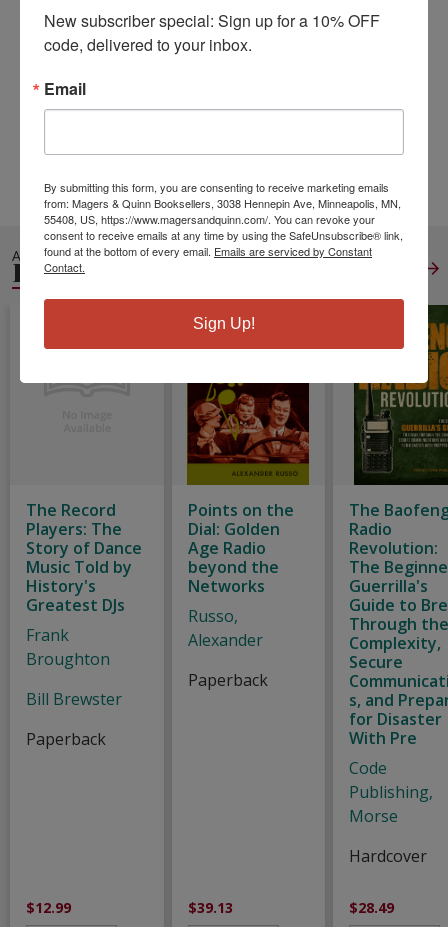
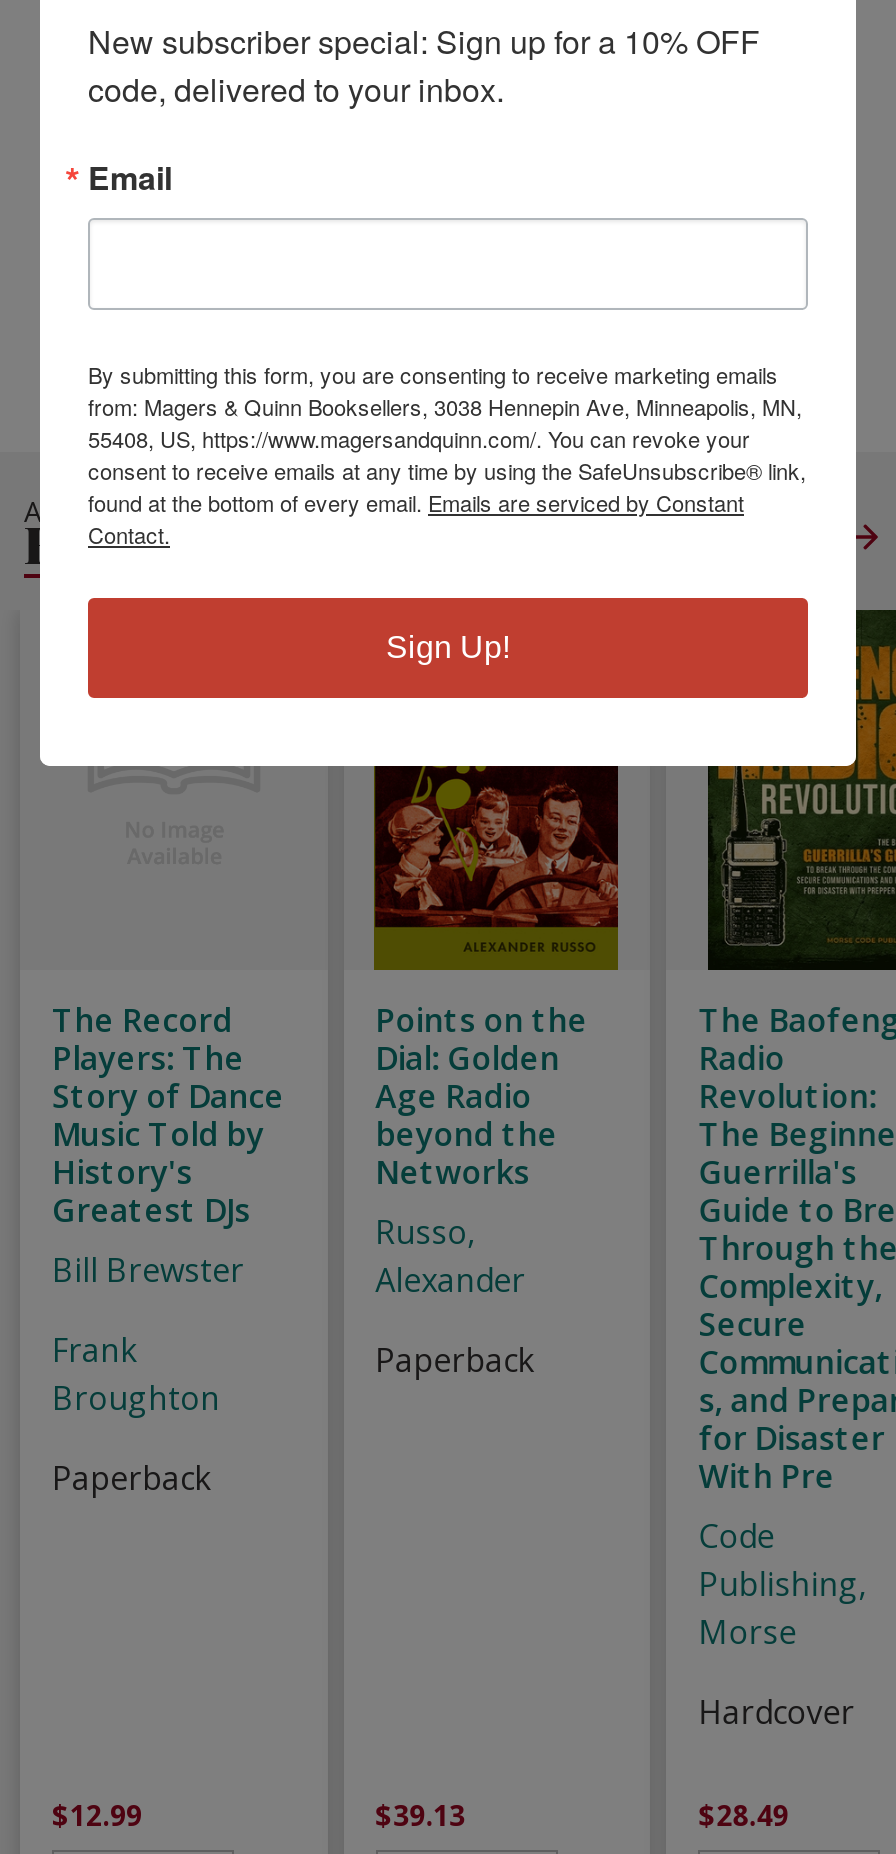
moved [26,624,110,670] -> [52,1328,220,1420]: Frank | Broughton
moved [26,688,122,710] -> [52,1248,244,1292]: Bill Brewster

